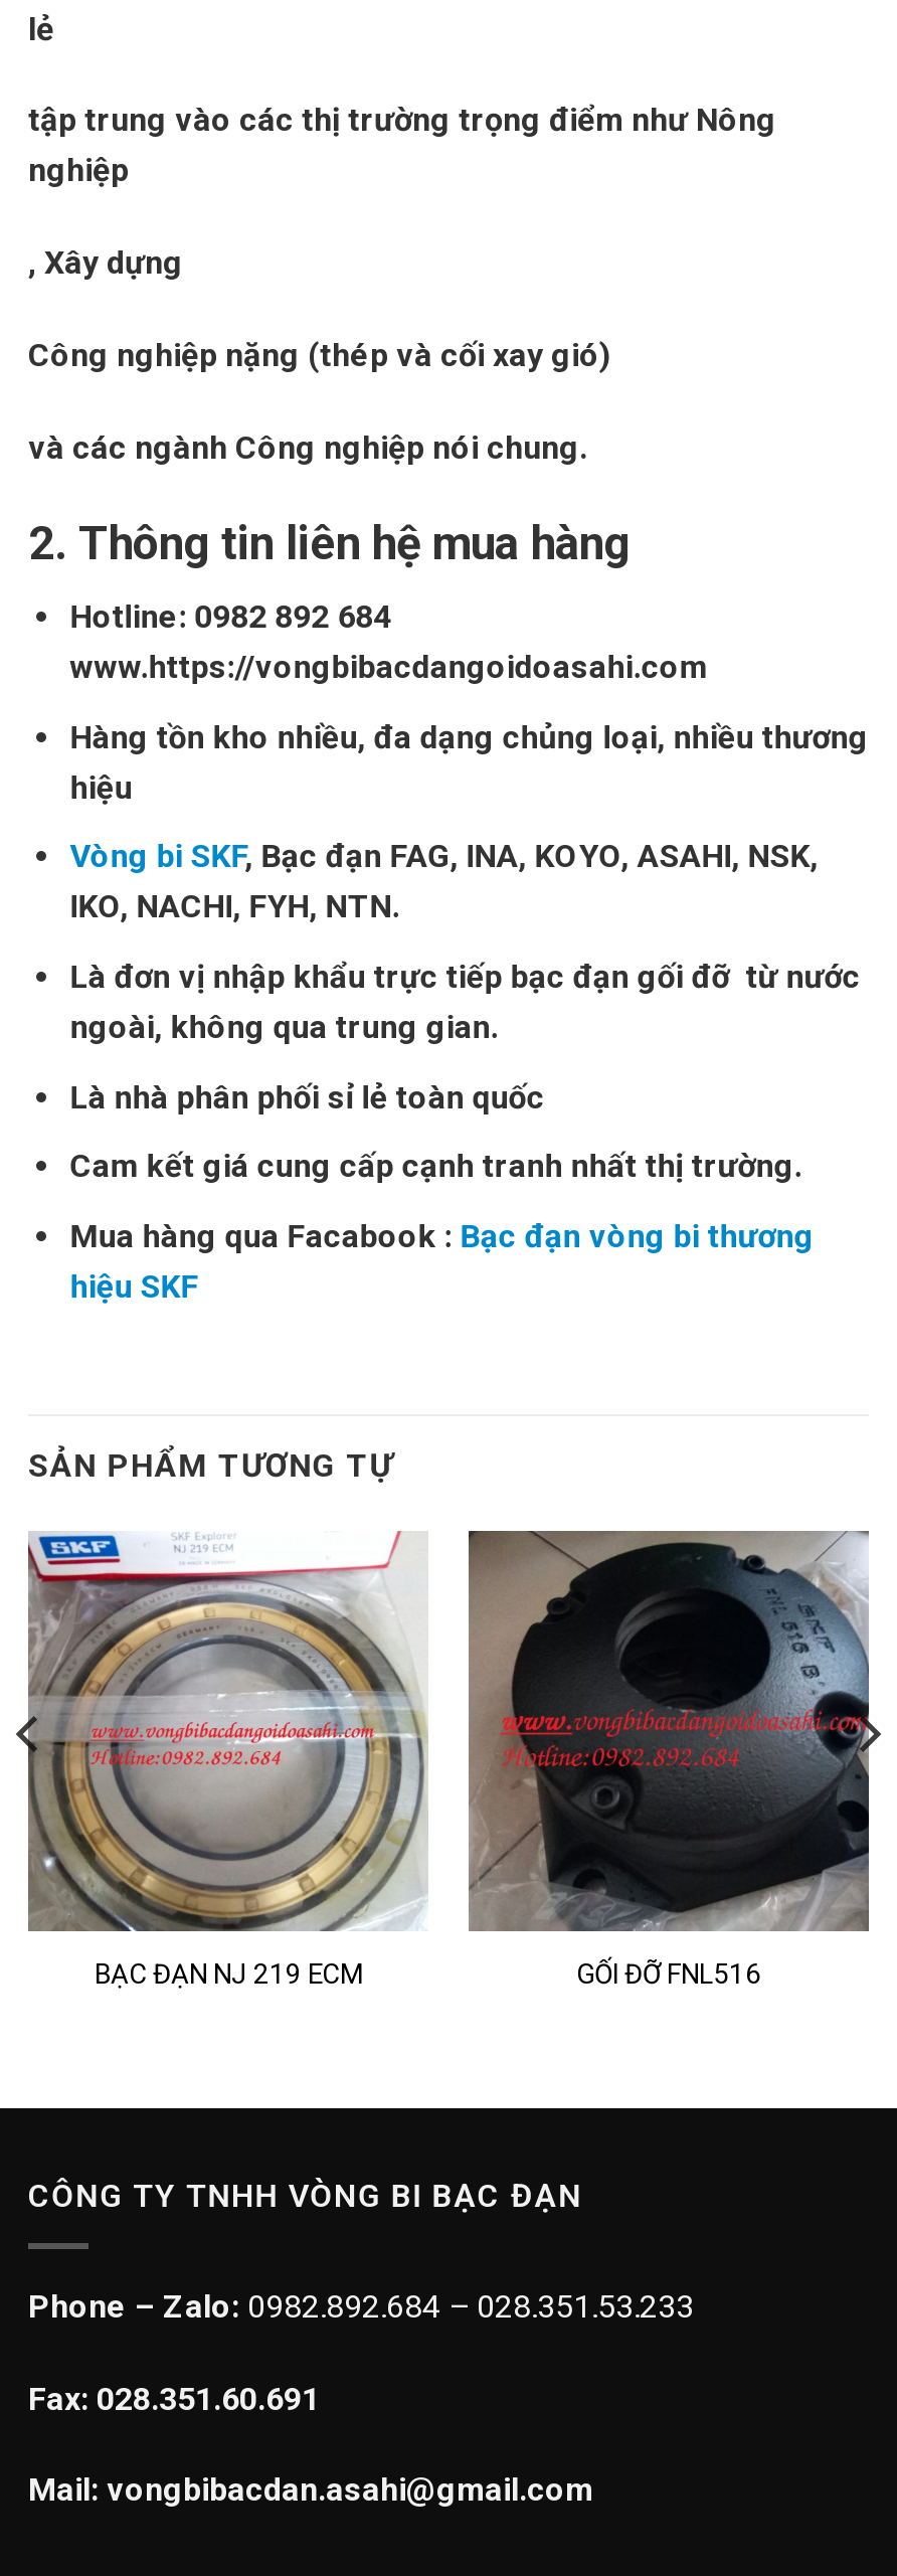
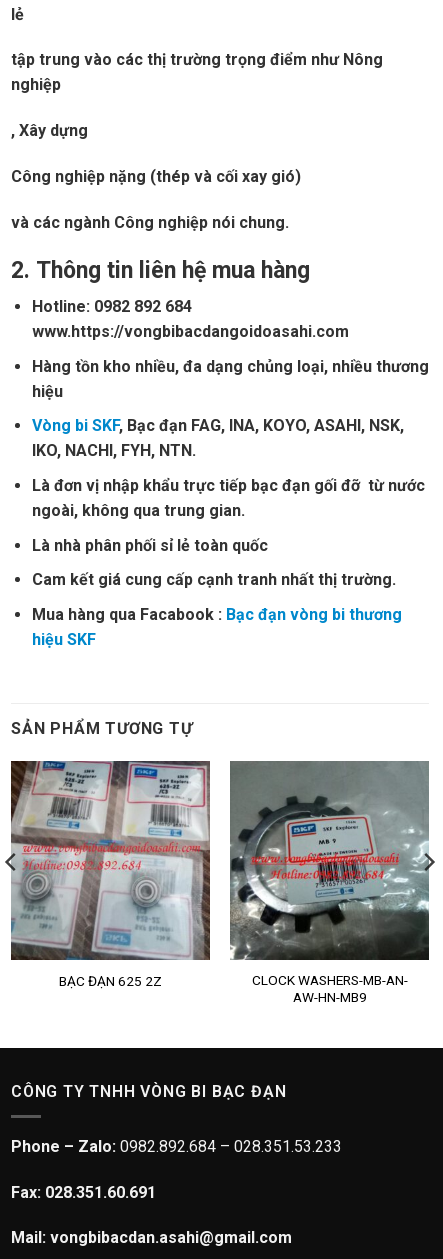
[28,1531,761,1989] [image] | BẠC ĐẠN NJ 219 ECM | GỐI ĐỠ FNL516 -> [10,760,407,1005] [image] | BẠC ĐẠN 625 2Z | CLOCK WASHERS-MB-AN- | AW-HN-MB9
[469,1533,871,1933] [image] -> [230,761,429,961] [image]

